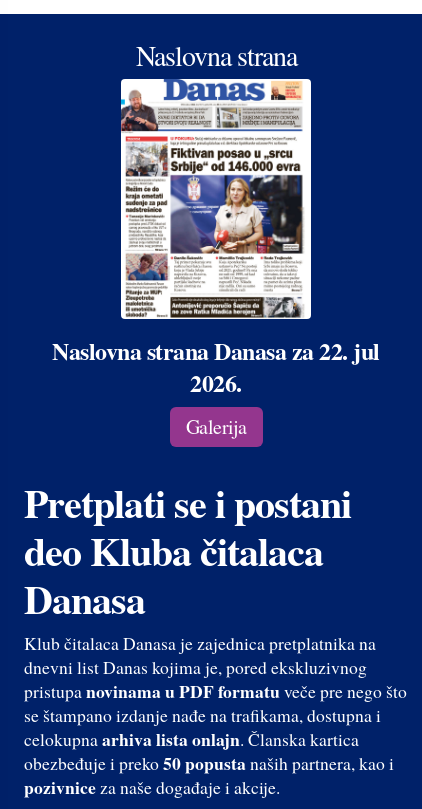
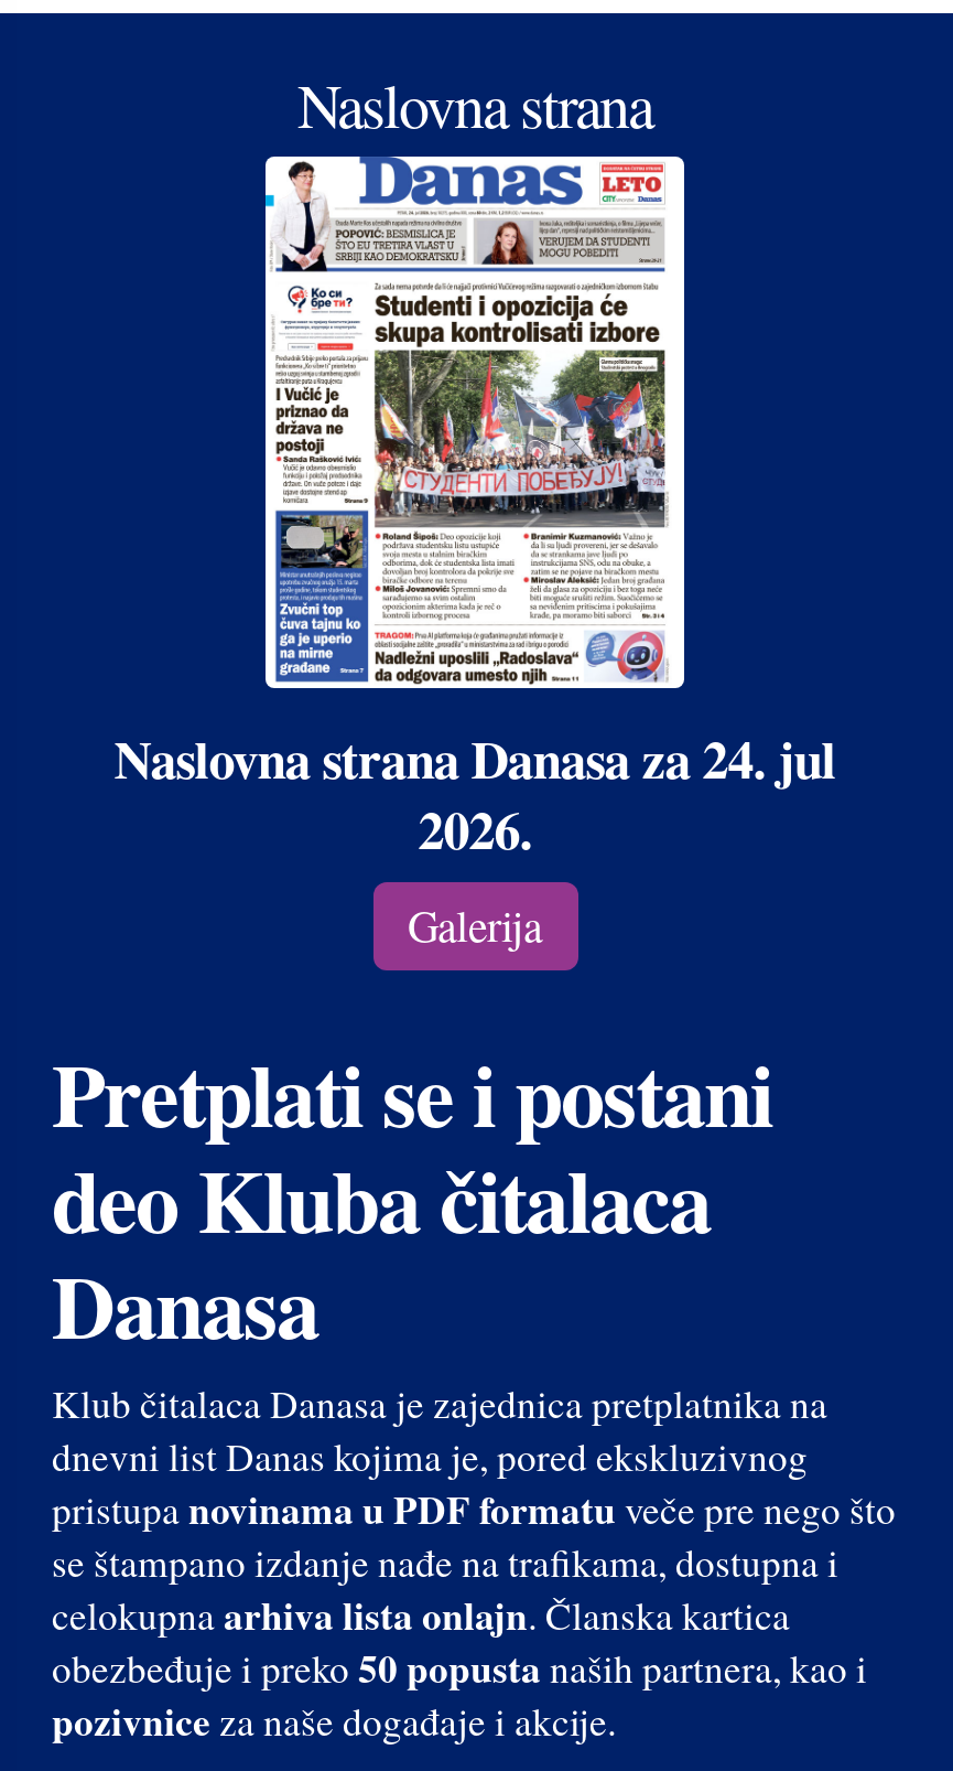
[52,80,380,368] [image] | Naslovna strana Danasa za 22. jul -> [114,161,836,797] [image] | Naslovna strana Danasa za 24. jul

